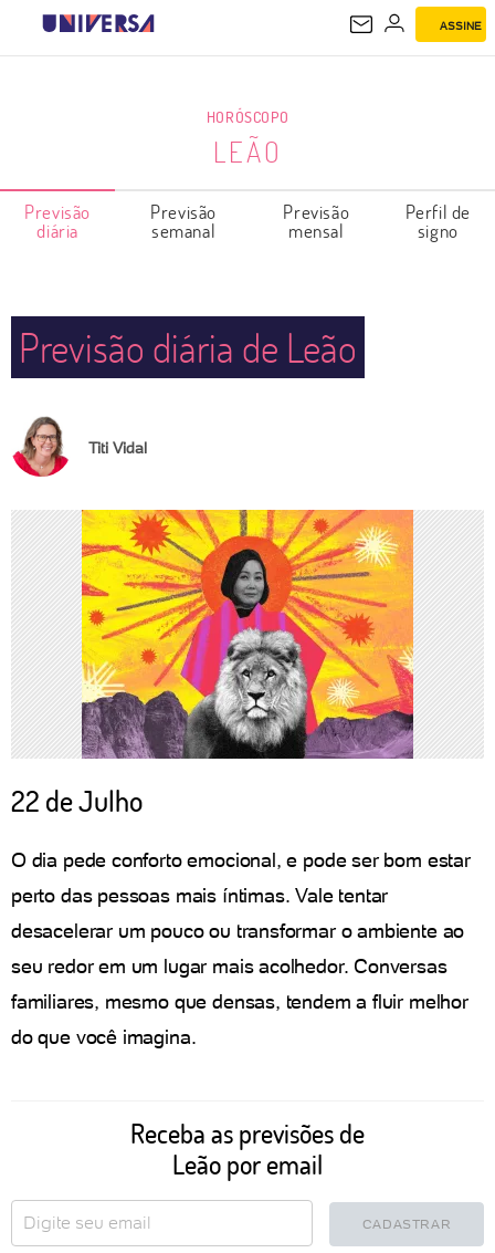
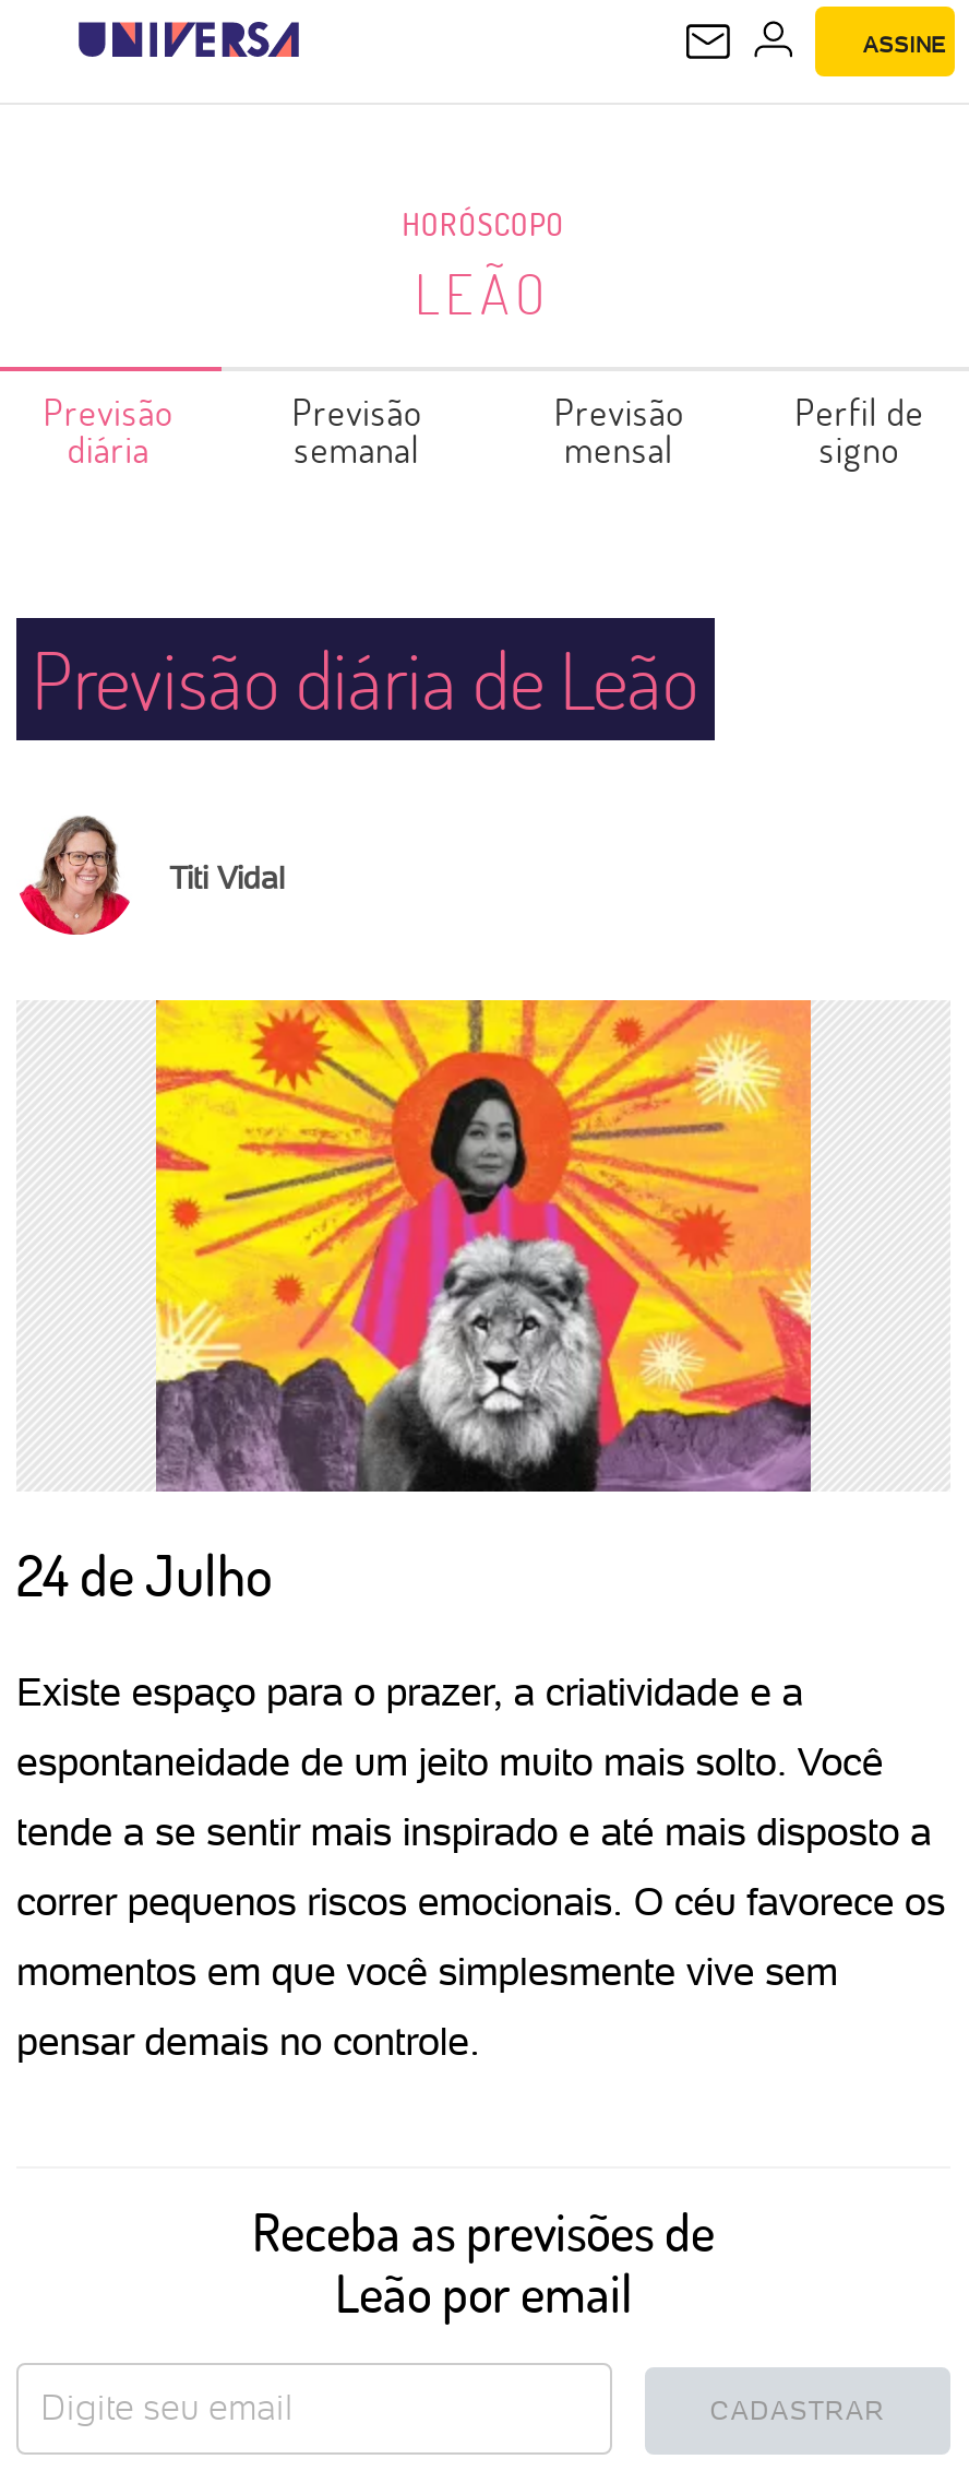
[11,782,143,819] 22 de Julho -> [16,1537,272,1612] 24 de Julho
[11,848,470,871] O dia pede conforto emocional, e pode ser bom estar -> [16,1668,803,1714] Existe espaço para o prazer, a criatividade e a
[11,884,388,907] perto das pessoas mais íntimas. Vale tentar -> [16,1738,883,1784] espontaneidade de um jeito muito mais solto. Você
[11,919,464,942] desacelerar um pouco ou transformar o ambiente ao -> [16,1808,931,1854] tende a se sentir mais inspirado e até mais disposto a
[11,954,447,978] seu redor em um lugar mais acolhedor. Conversas -> [16,1878,945,1924] correr pequenos riscos emocionais. O céu favorece os
[11,990,468,1013] familiares, mesmo que densas, tendem a fluir melhor -> [16,1948,838,1994] momentos em que você simplesmente vive sem
[11,1025,196,1048] do que você imagina. -> [16,2018,480,2064] pensar demais no controle.

